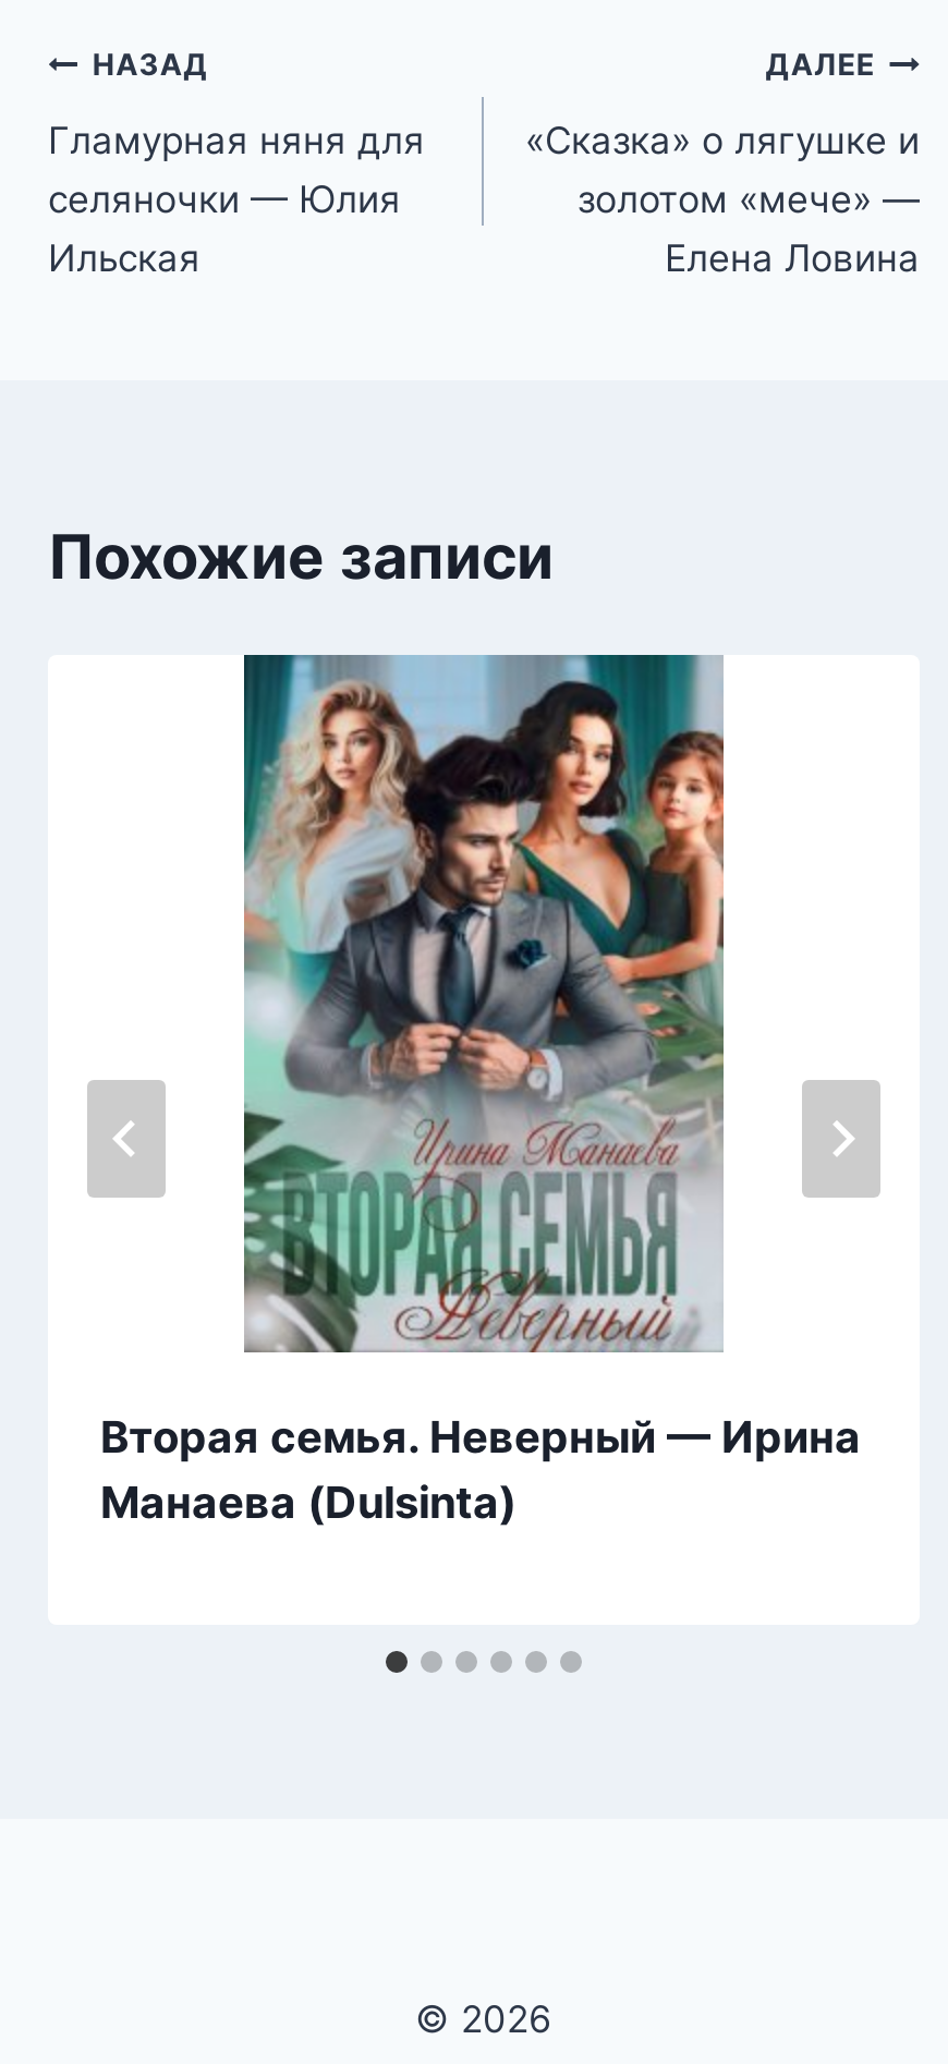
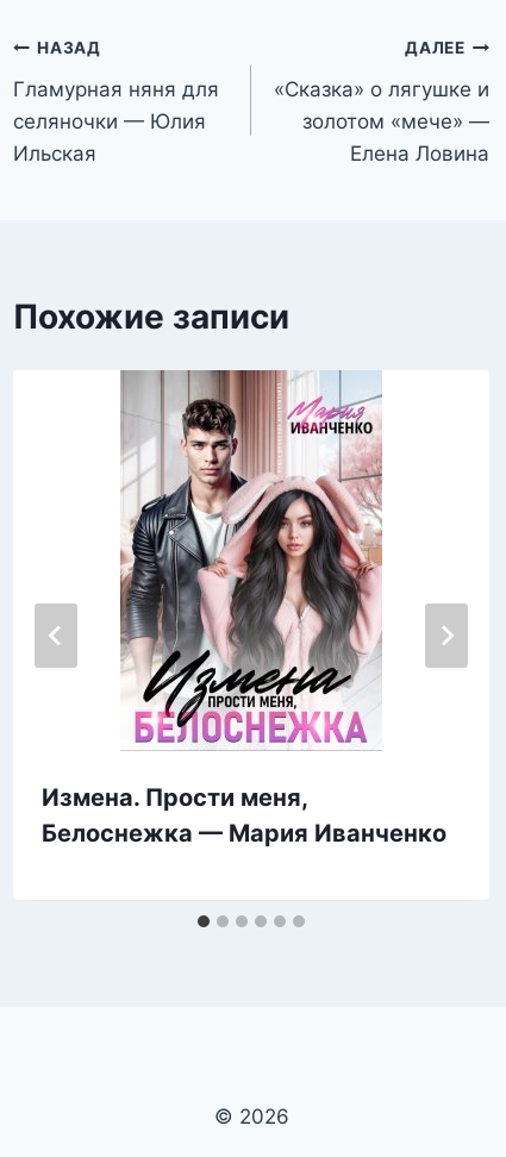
[100,653,861,1528] [image] | Вторая семья. Неверный — Ирина | Манаева (Dulsinta) -> [42,369,446,847] [image] | Измена. Прости меня, | Белоснежка — Мария Иванченко

